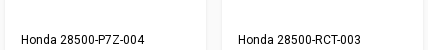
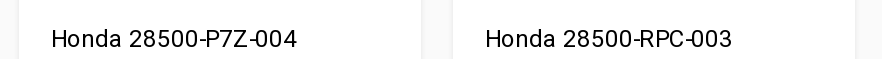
[238,33,361,47] Honda 28500-RCT-003 -> [485,25,733,53] Honda 28500-RPC-003

